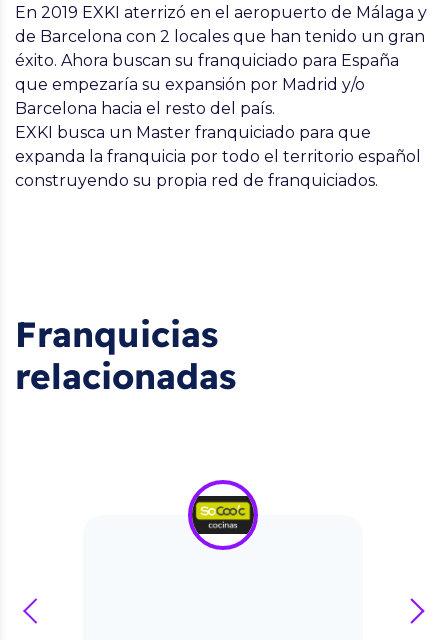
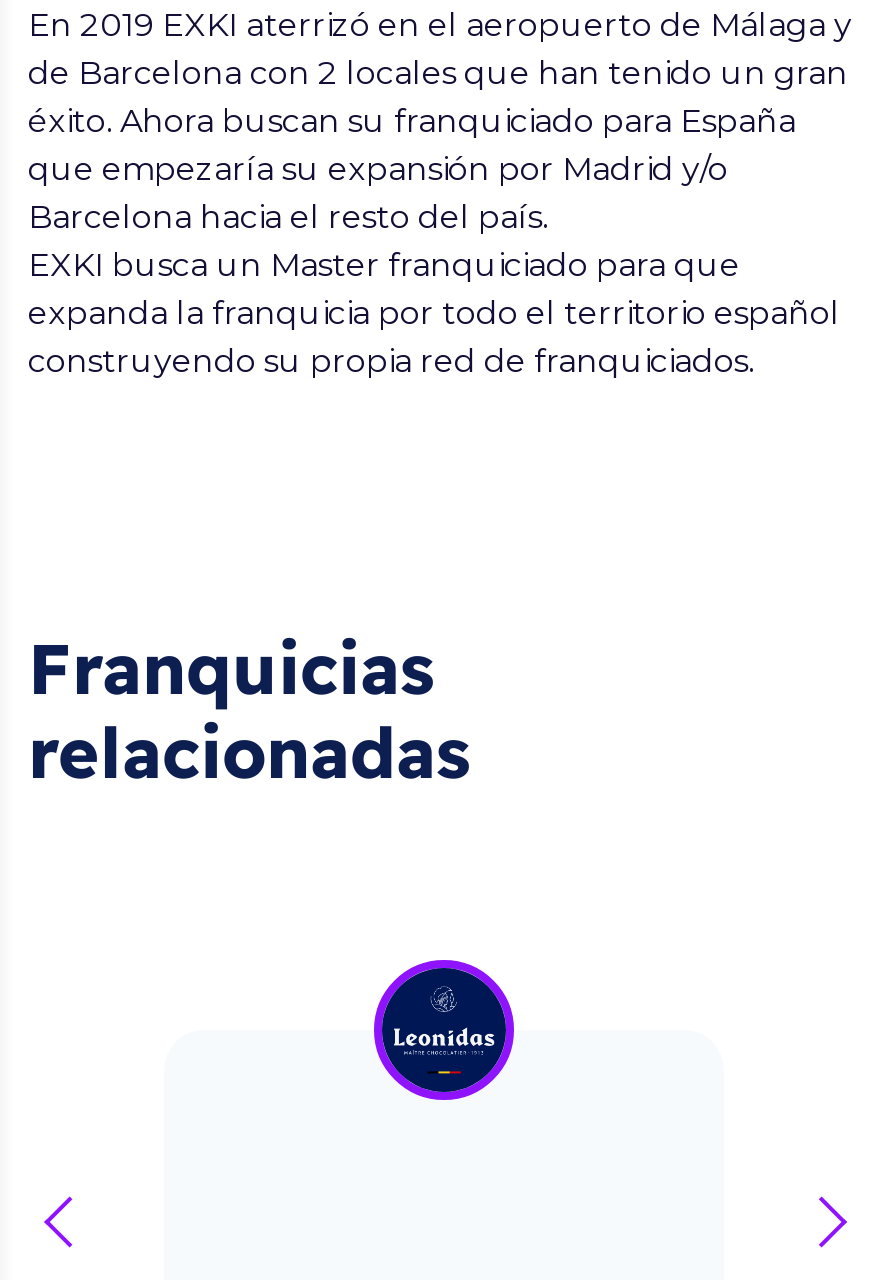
[192,483,254,547] [image] -> [382,966,506,1094] [image]

